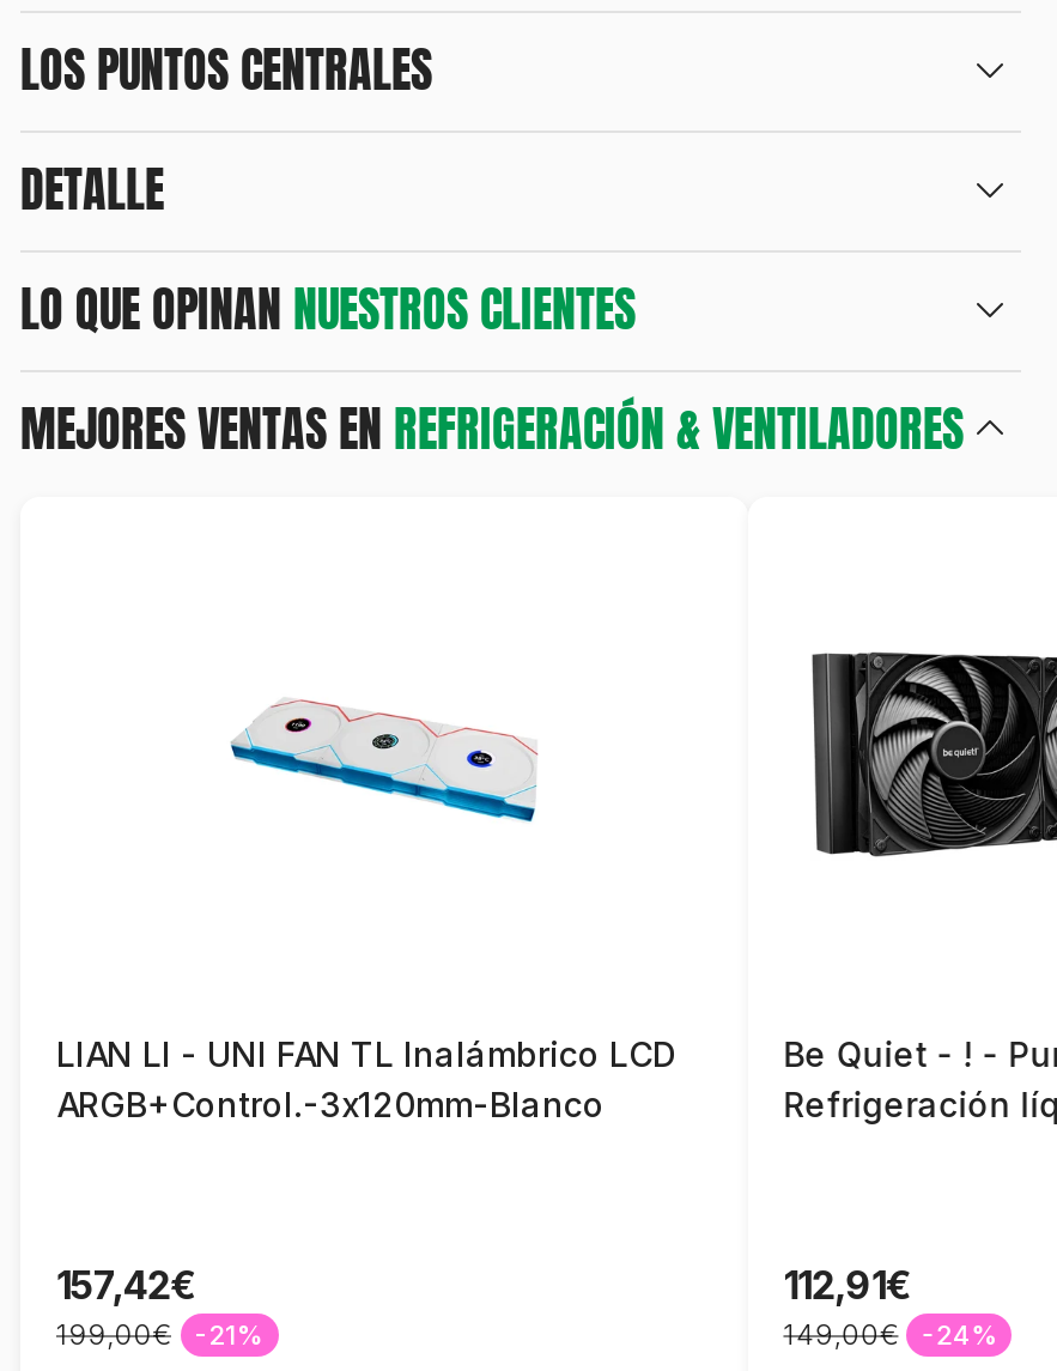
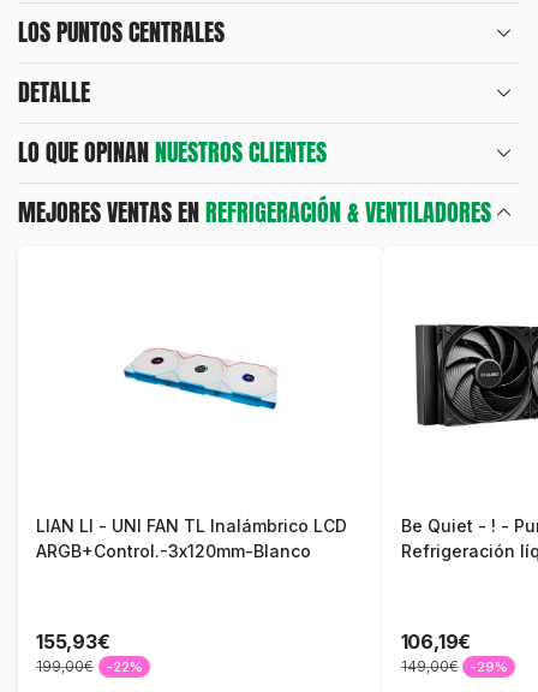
[56,1260,196,1308] 157,42€ -> [36,629,110,653] 155,93€
[783,1260,911,1308] 112,91€ -> [401,629,471,653] 106,19€
[56,1315,263,1351] 199,00€ -21% -> [36,657,142,675] 199,00€ -22%
[921,1318,998,1351] -24% -> [470,658,508,675] -29%

